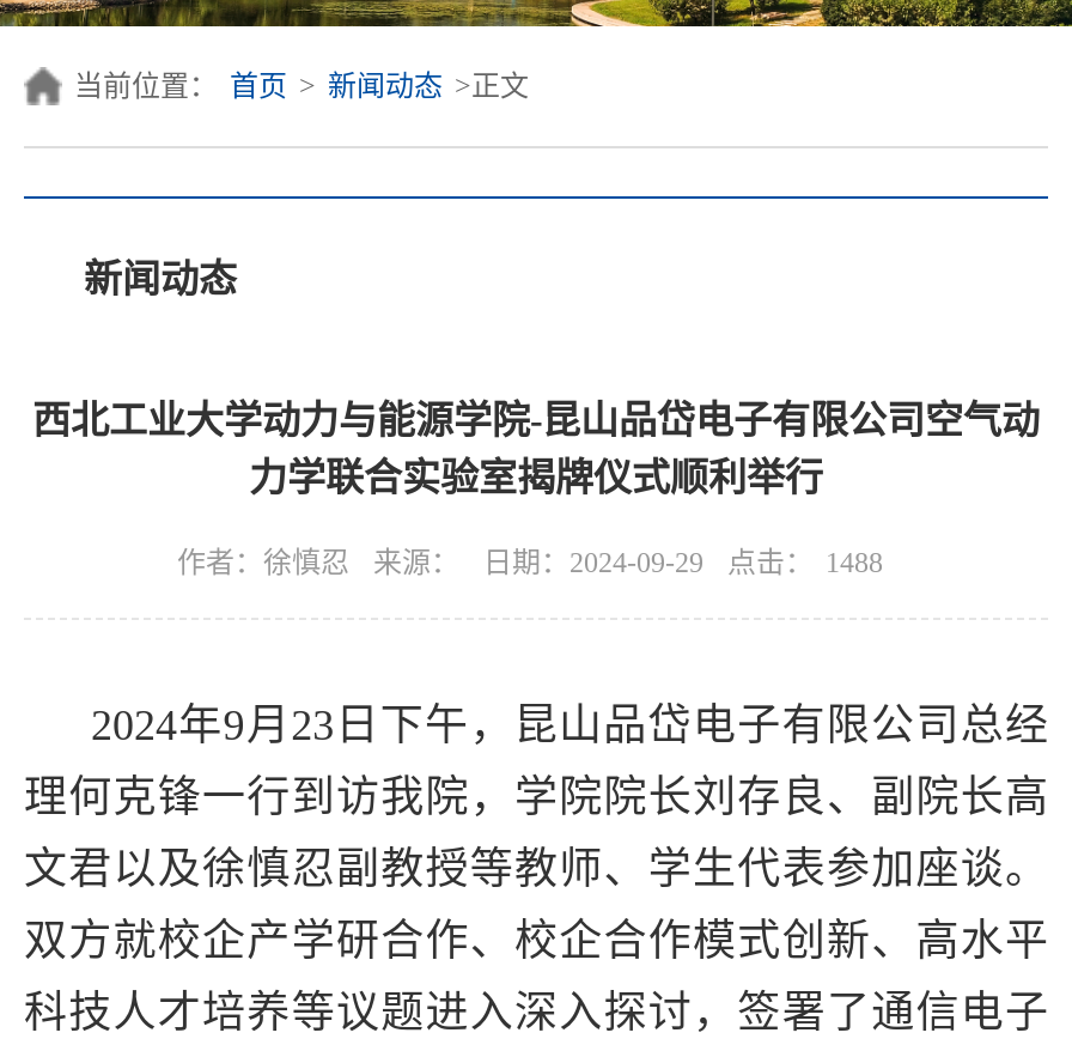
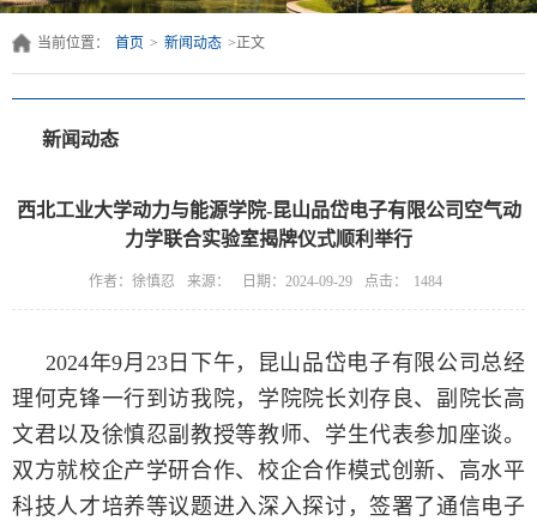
[177,545,883,580] 作者：徐慎忍 来源： 日期：2024-09-29 点击： 1488 -> [89,273,442,290] 作者：徐慎忍 来源： 日期：2024-09-29 点击： 1484

